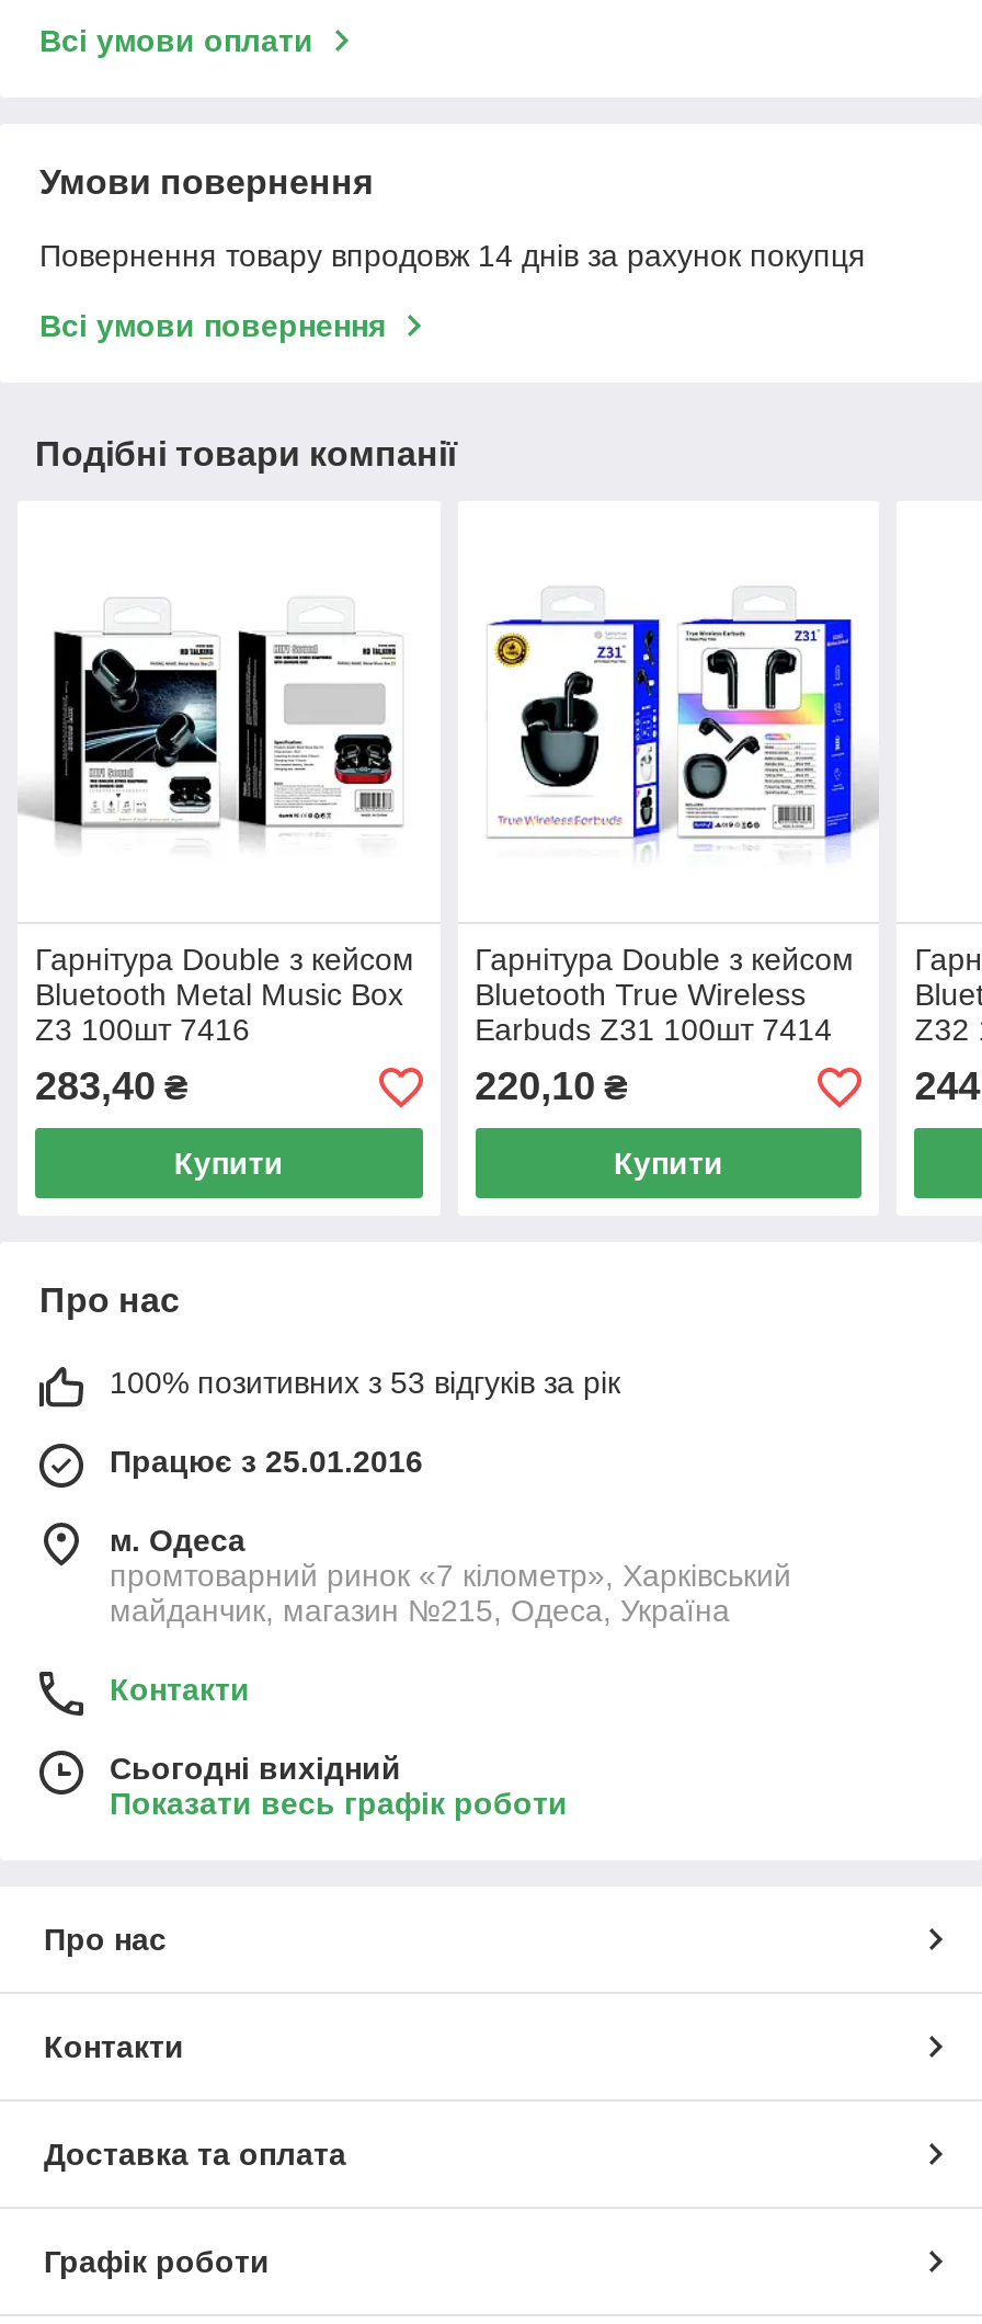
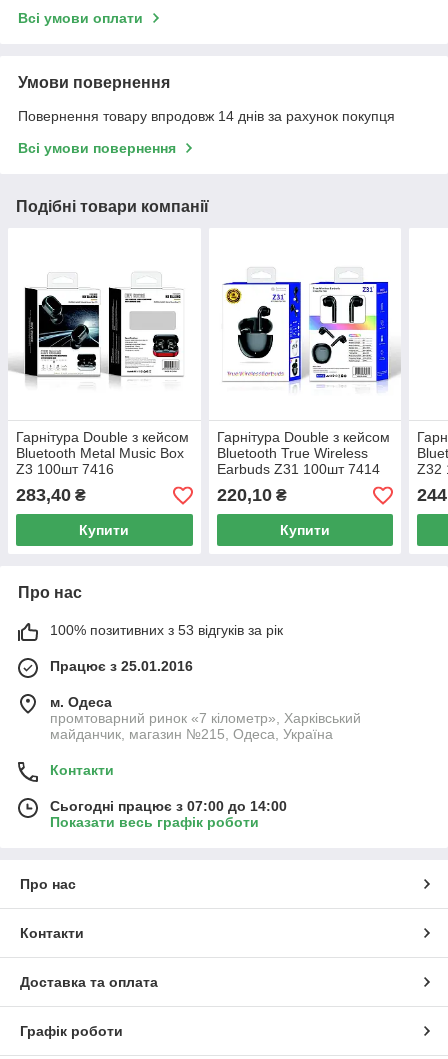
[110,1752,401,1787] Сьогодні вихідний -> [50,798,287,814] Сьогодні працює з 07:00 до 14:00

